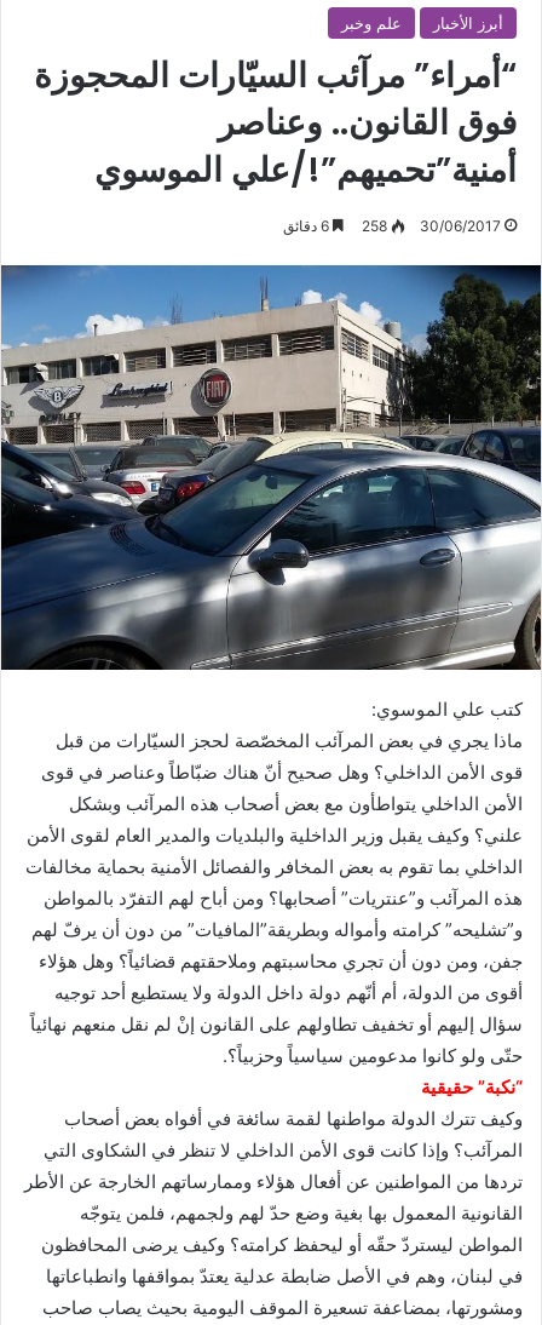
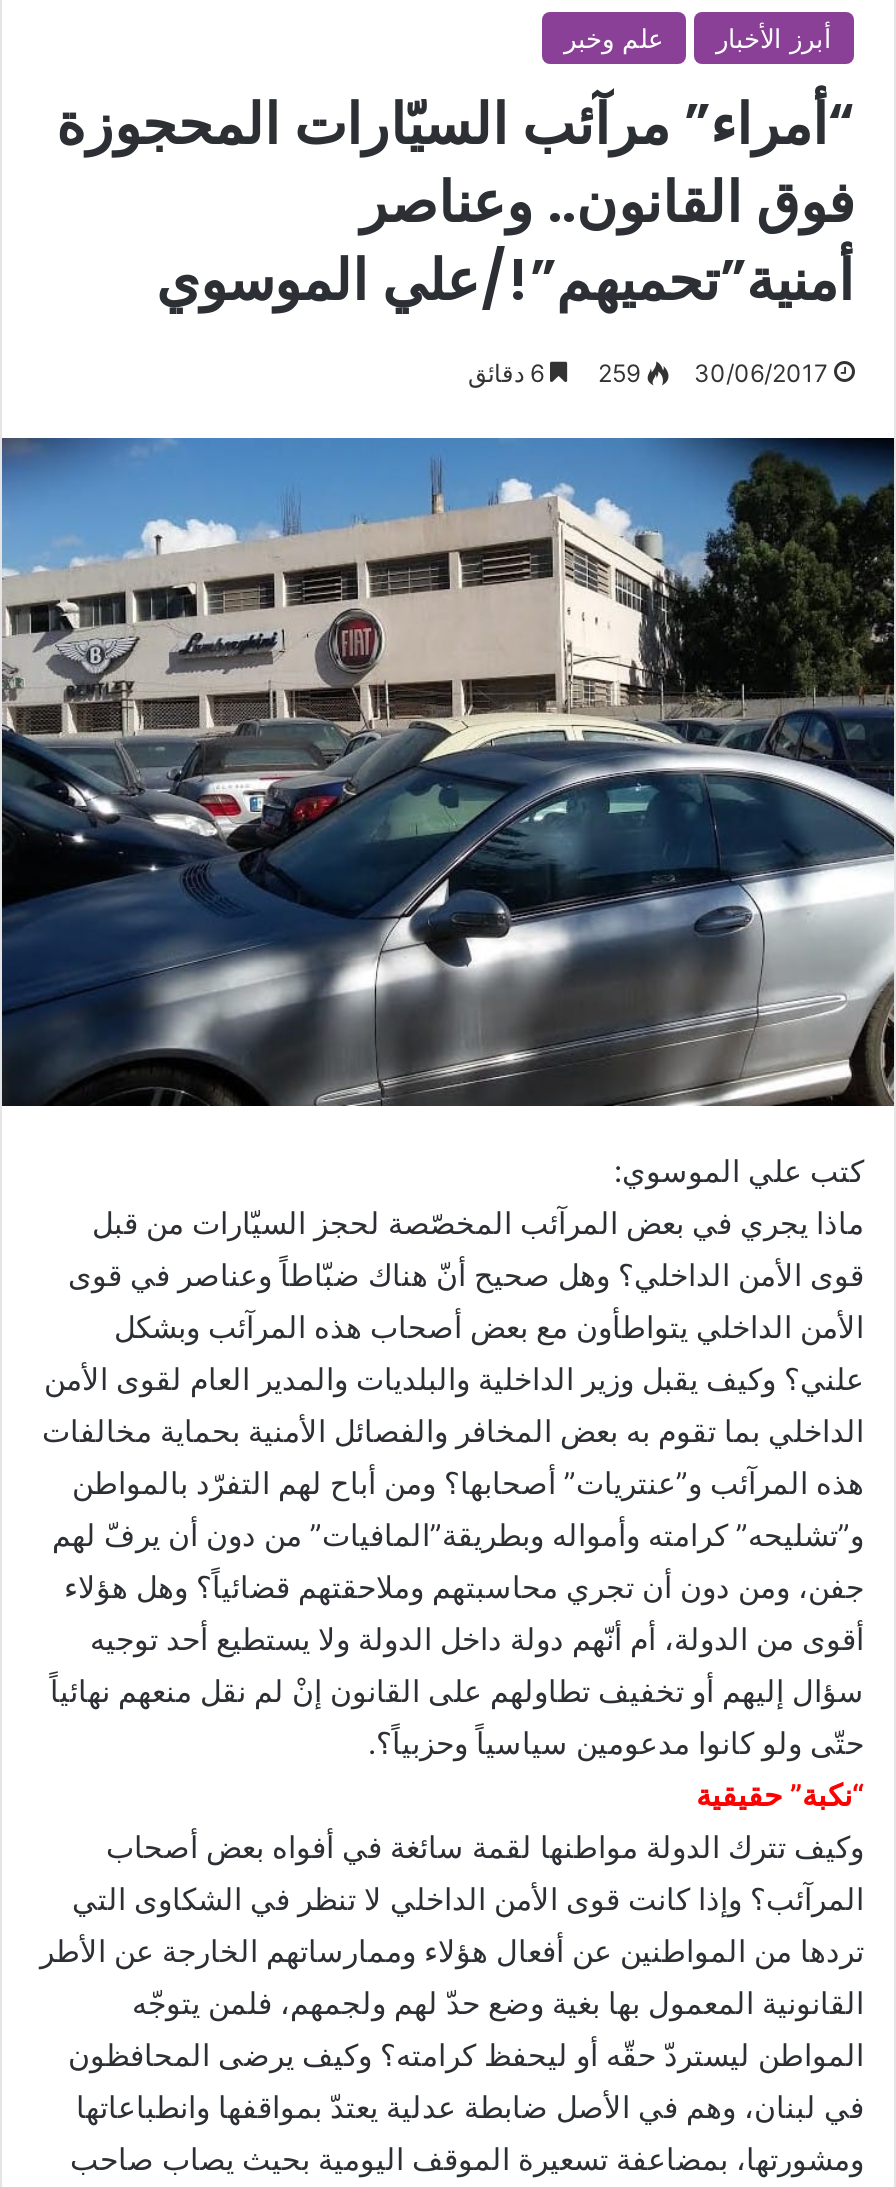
[362,217,387,235] 258 -> [598,358,640,388] 259

